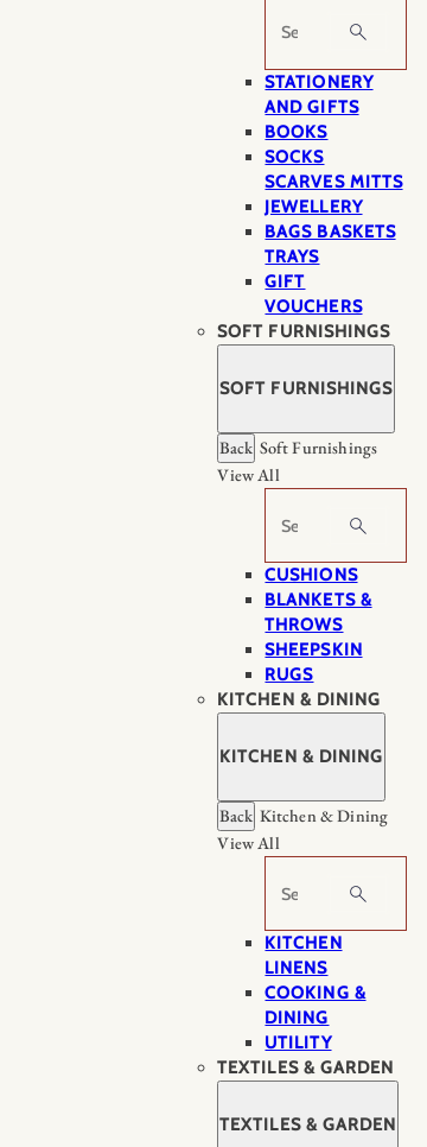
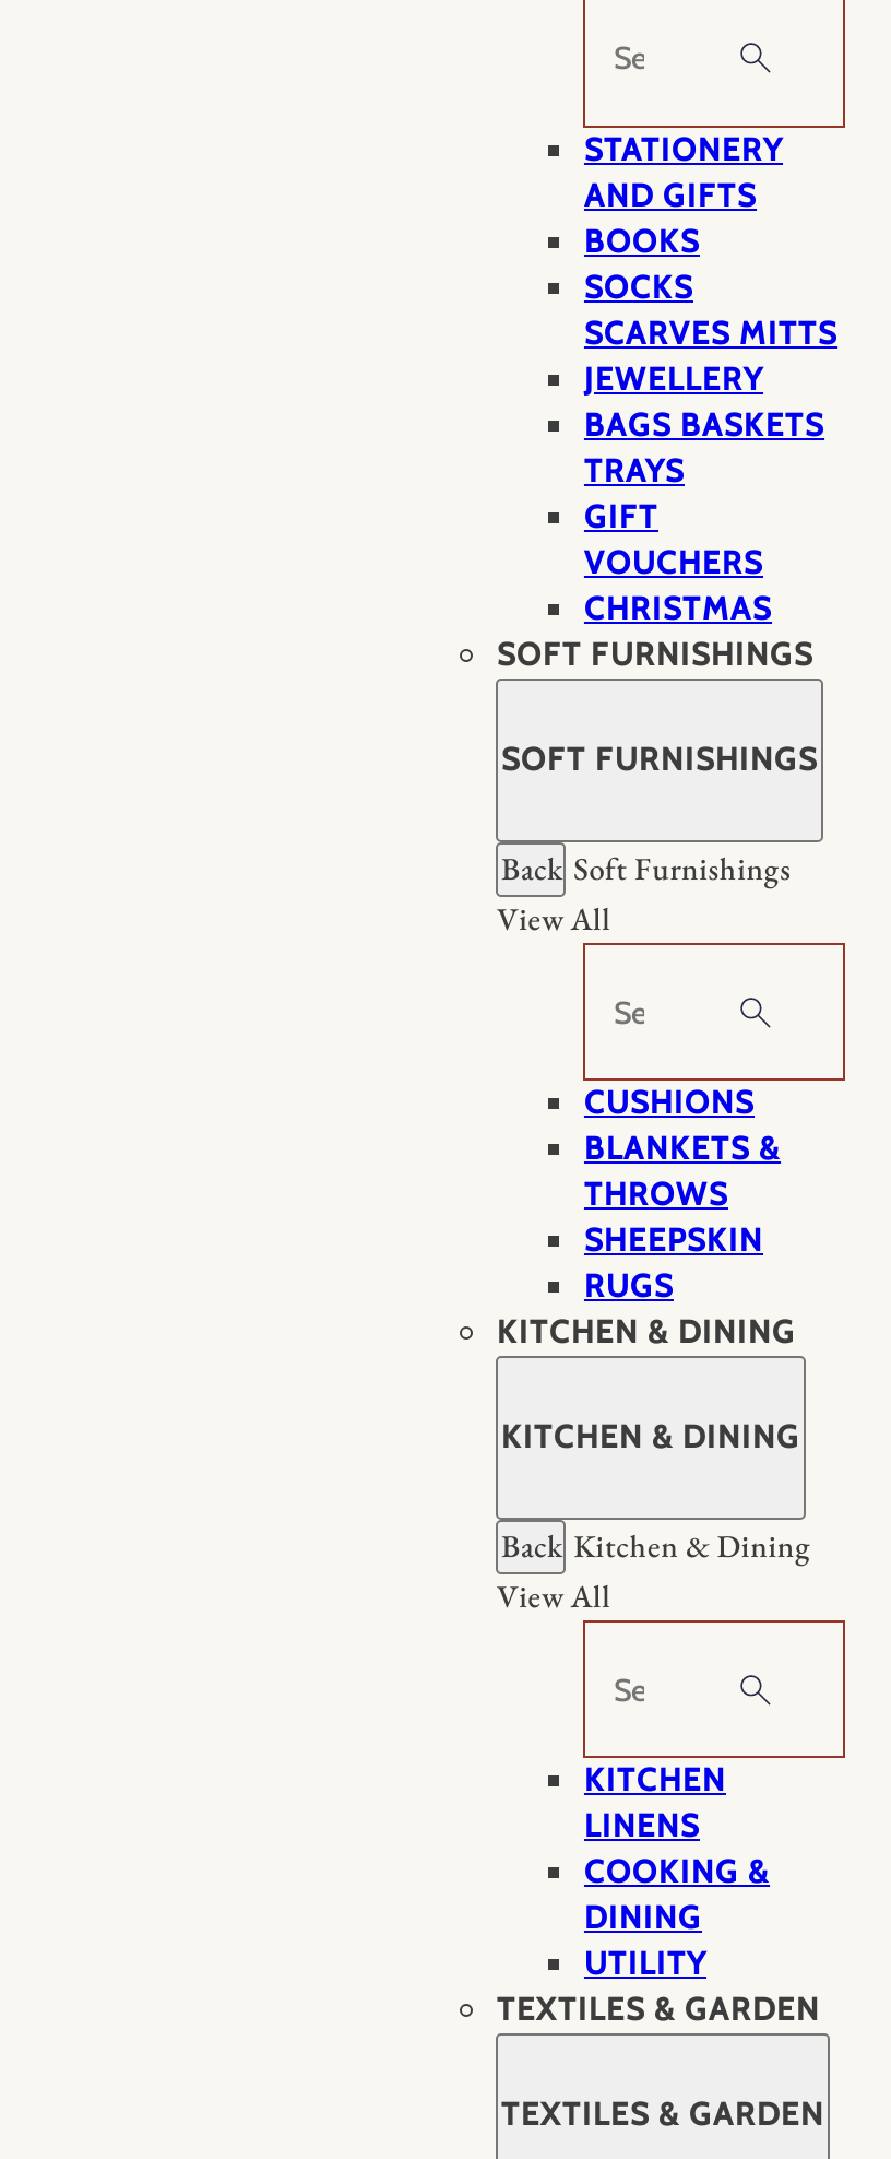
none -> [584,589,772,628] CHRISTMAS

